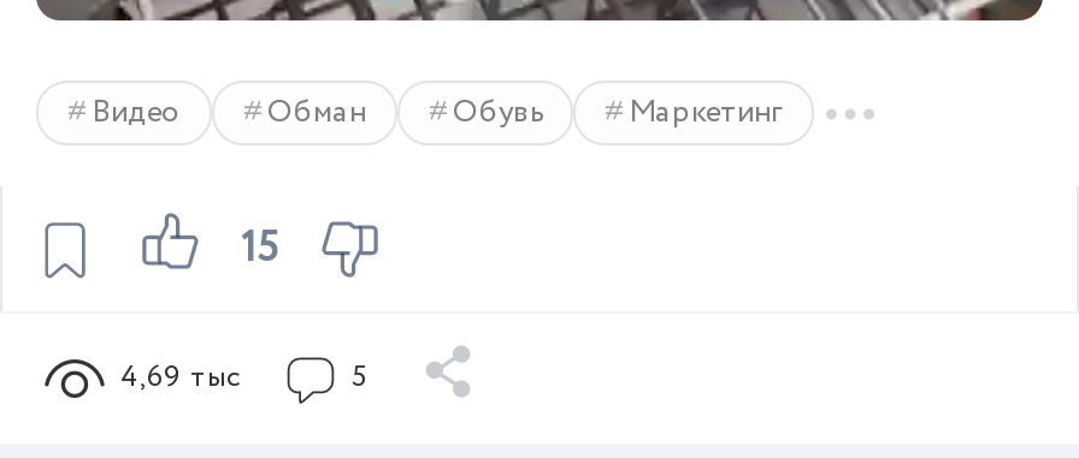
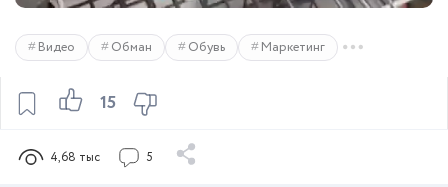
[120,358,241,399] 4,69 тыс -> [50,149,100,166] 4,68 тыс

